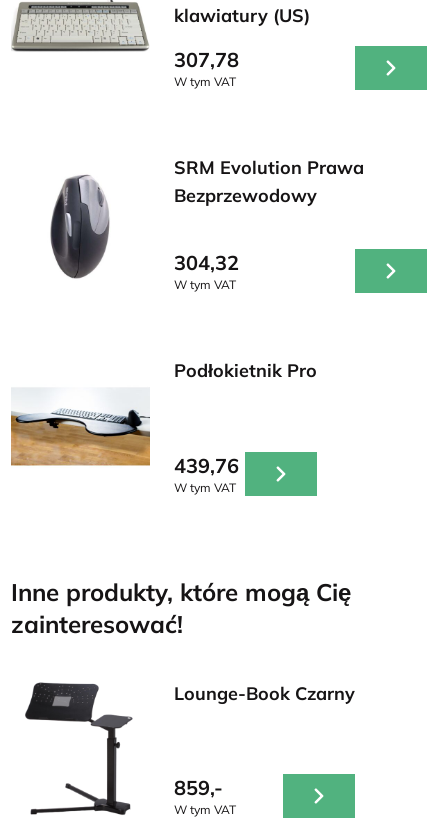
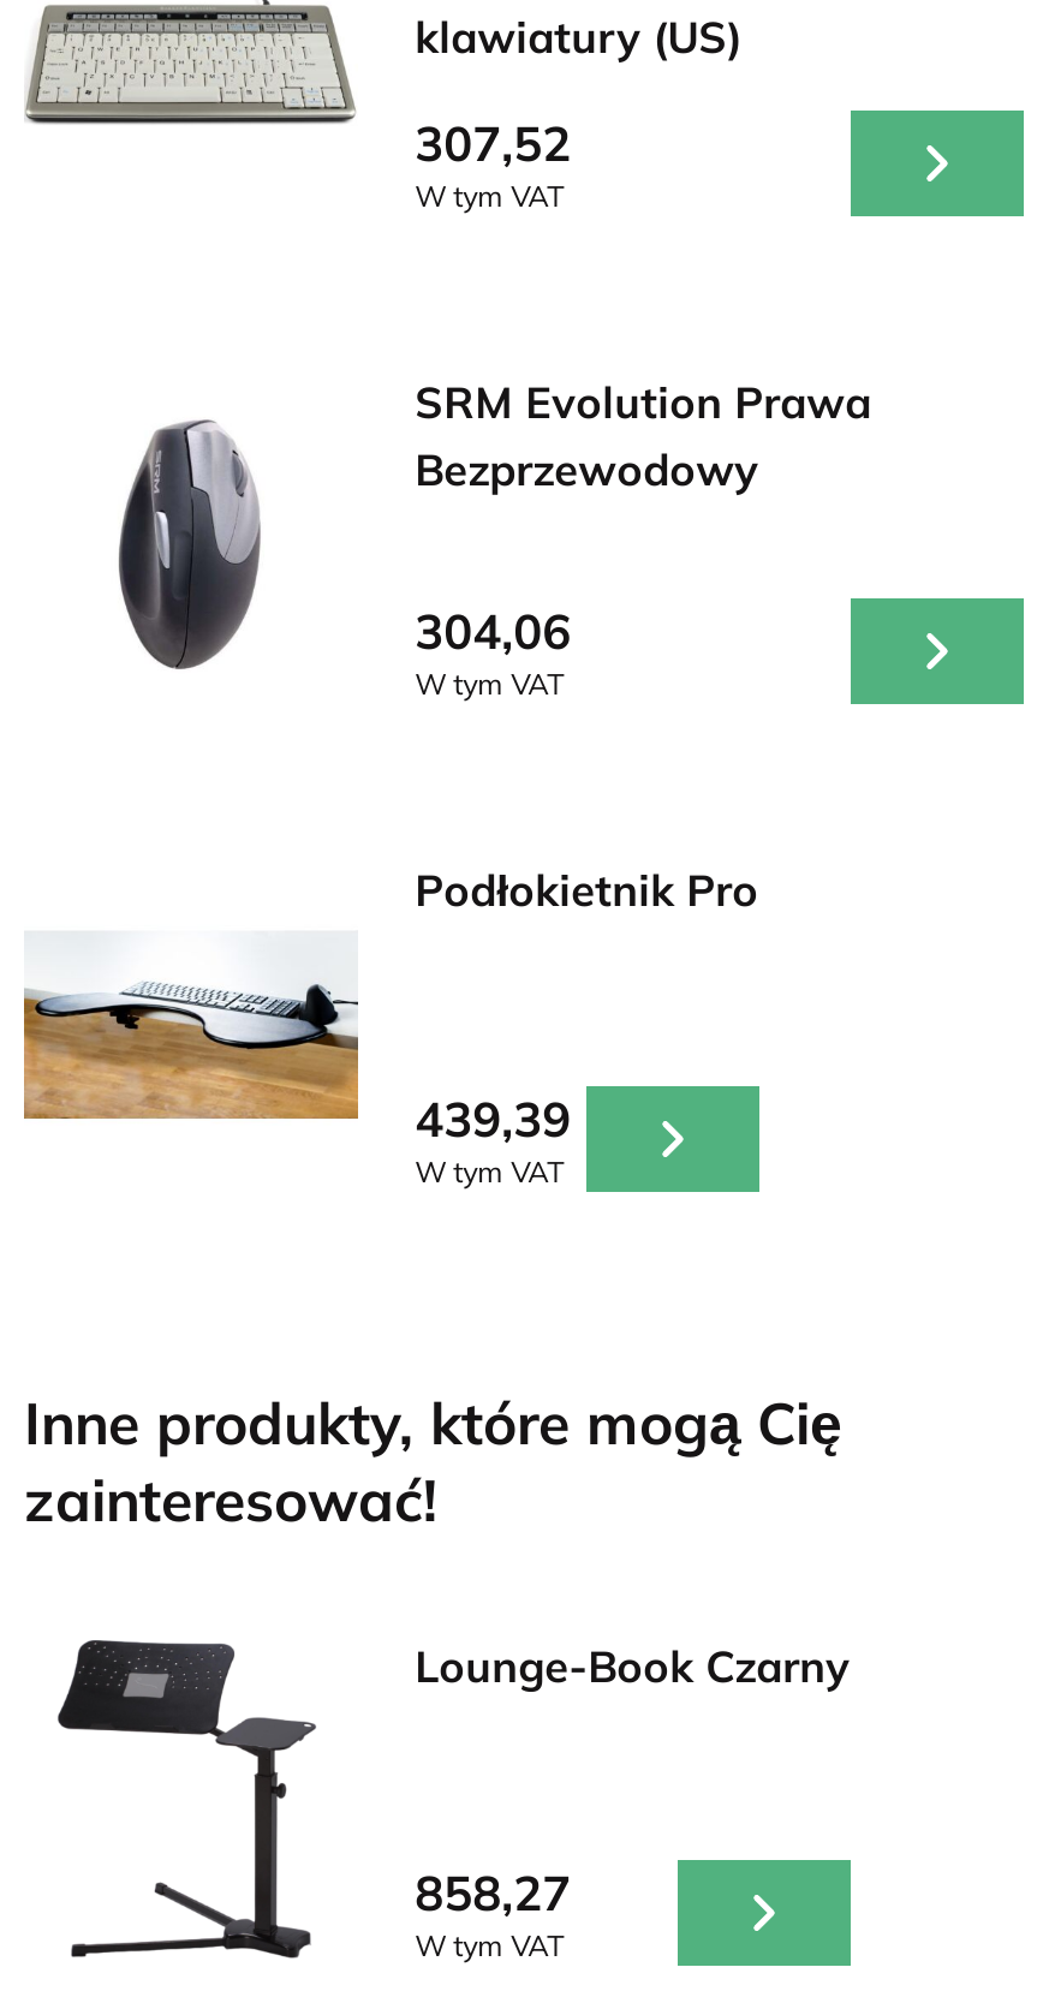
[174,47,239,72] 307,78 -> [415,113,571,174] 307,52
[174,250,239,275] 304,32 -> [415,600,571,660] 304,06
[174,452,239,477] 439,76 -> [415,1087,571,1147] 439,39
[174,775,223,800] 859,- -> [415,1863,571,1923] 858,27

